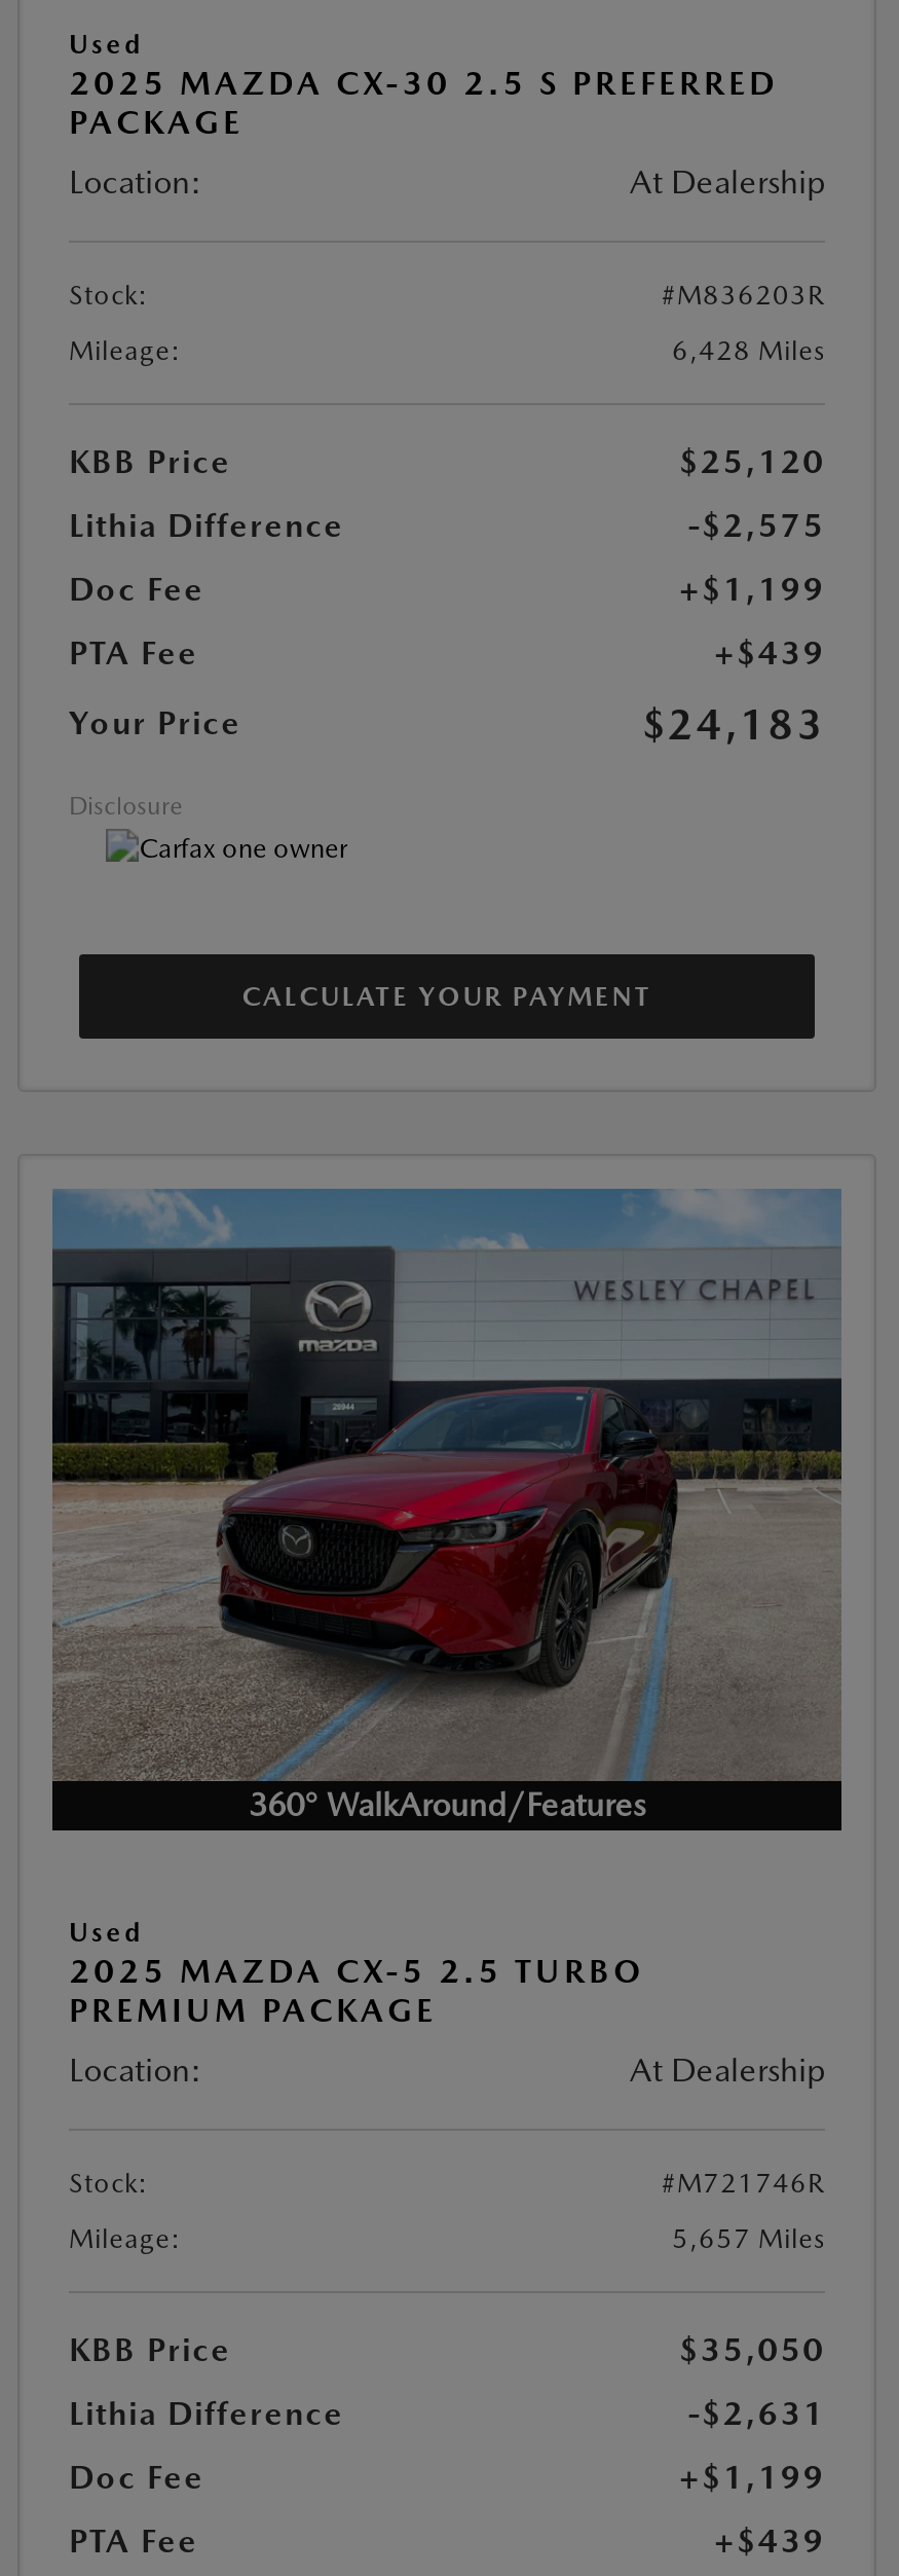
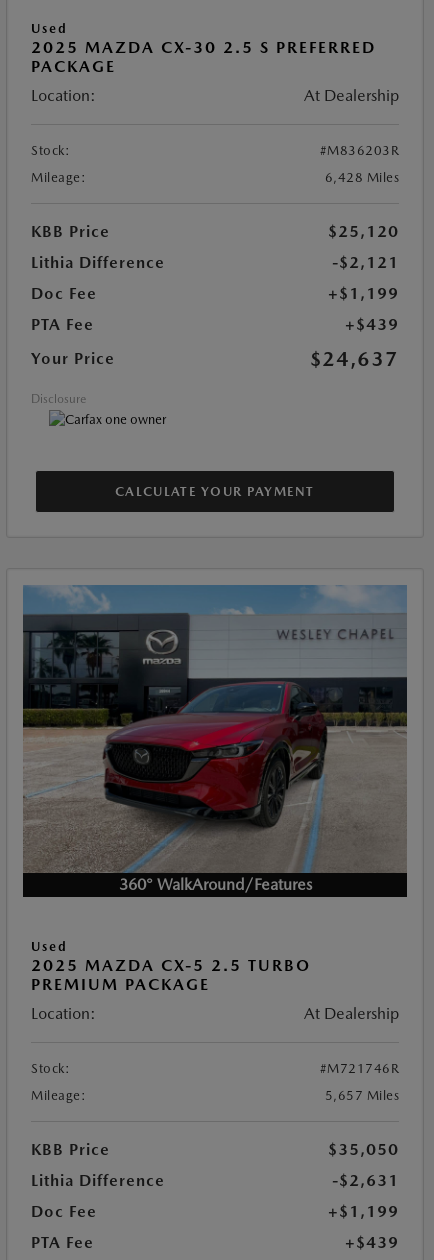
[687,507,825,546] -$2,575 -> [332,253,399,272] -$2,121
[642,700,825,749] $24,183 -> [310,347,399,371] $24,637

